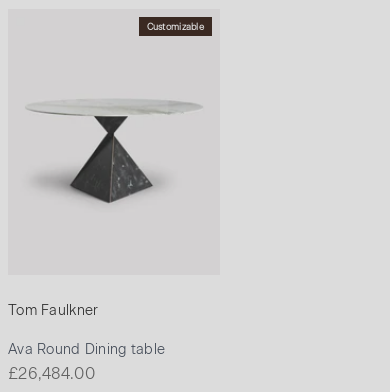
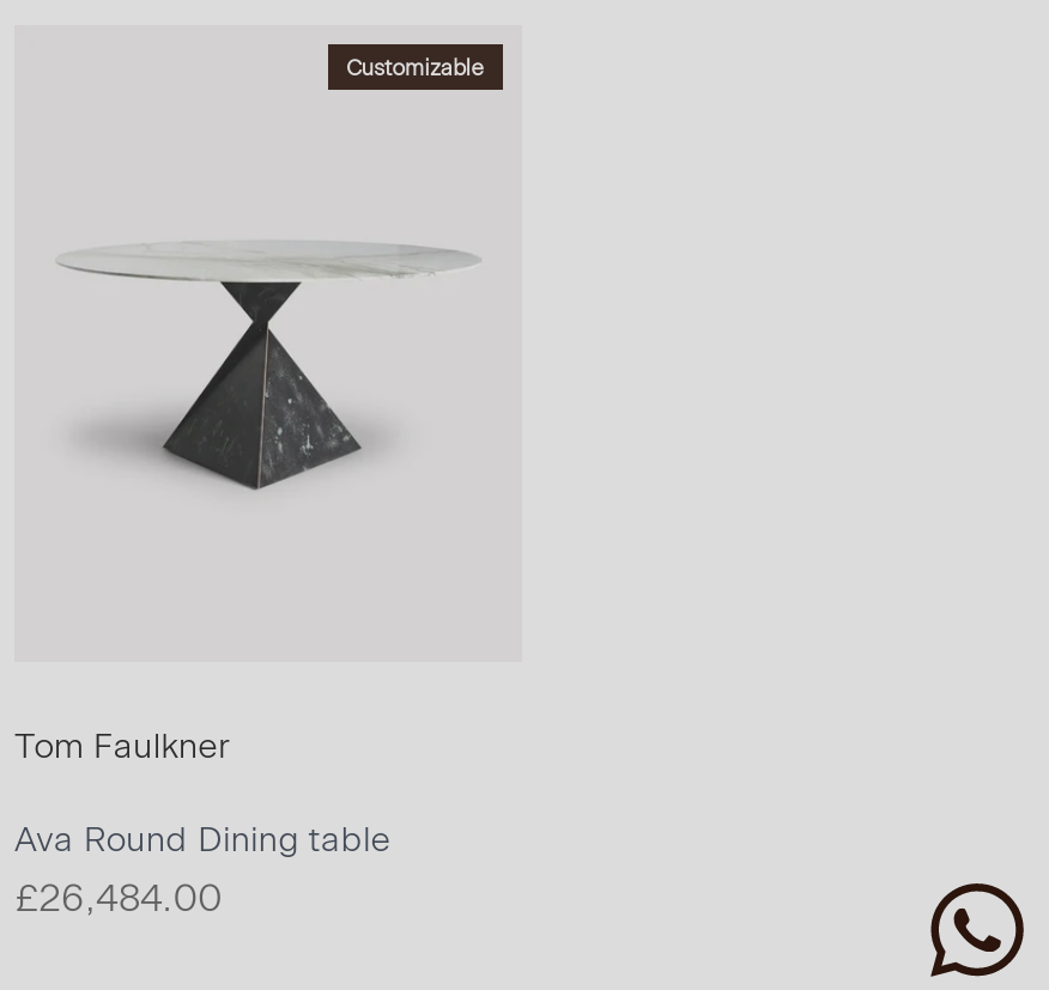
none -> [927,881,1027,979] [image]

